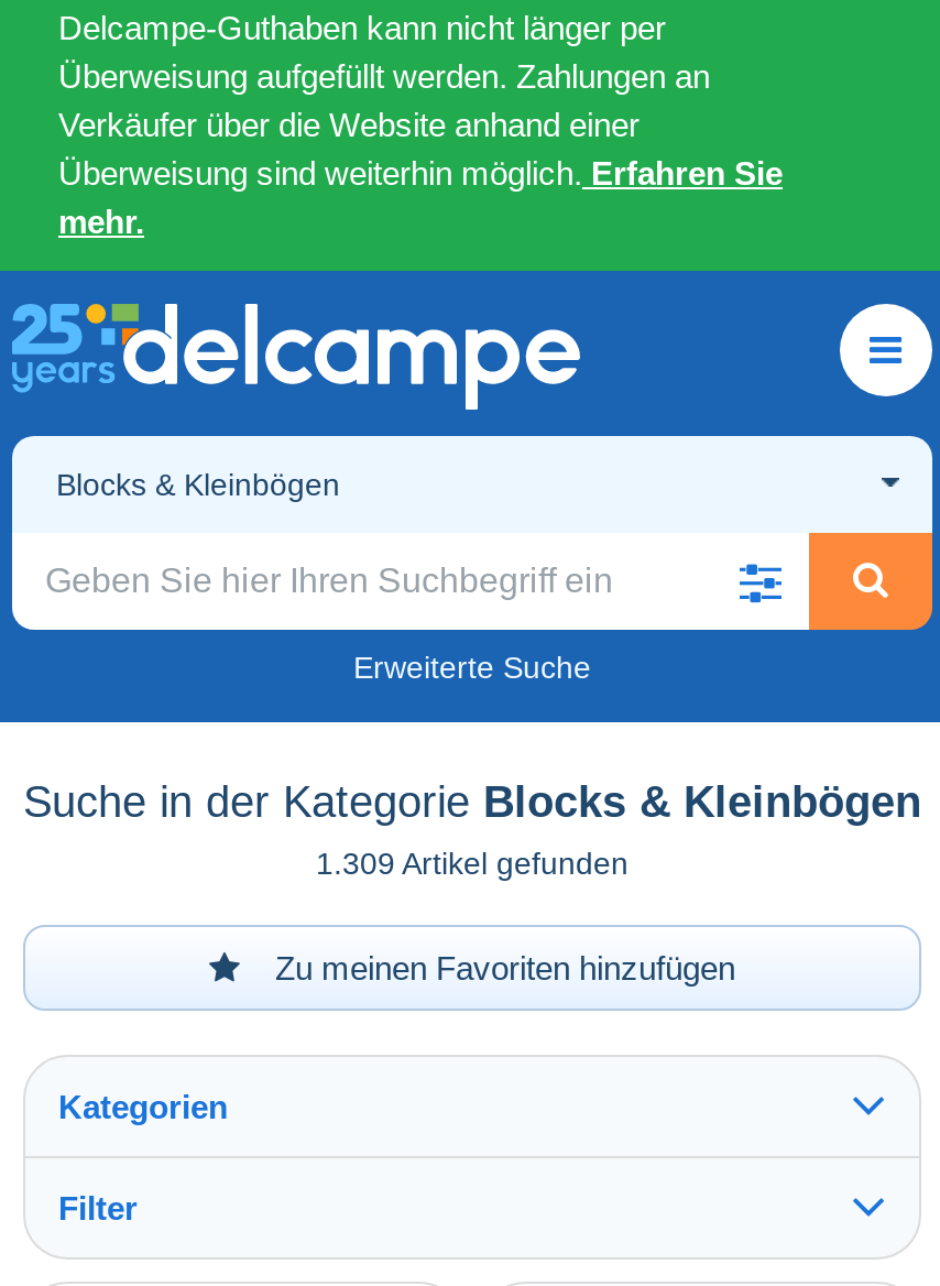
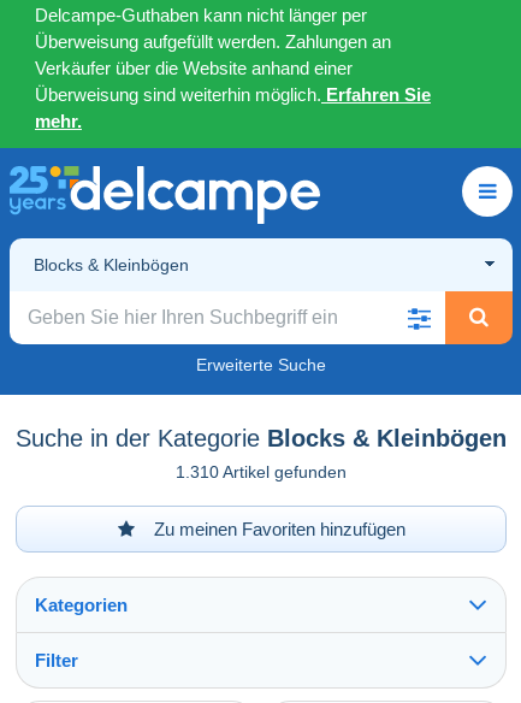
[316,845,629,881] 1.309 Artikel gefunden -> [176,462,347,481] 1.310 Artikel gefunden

